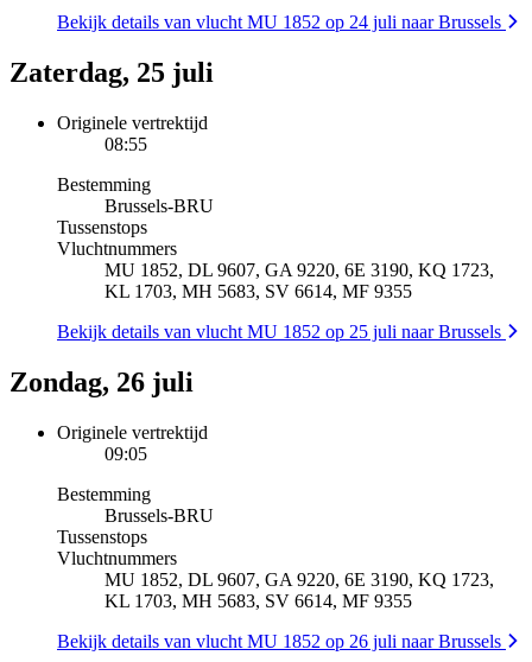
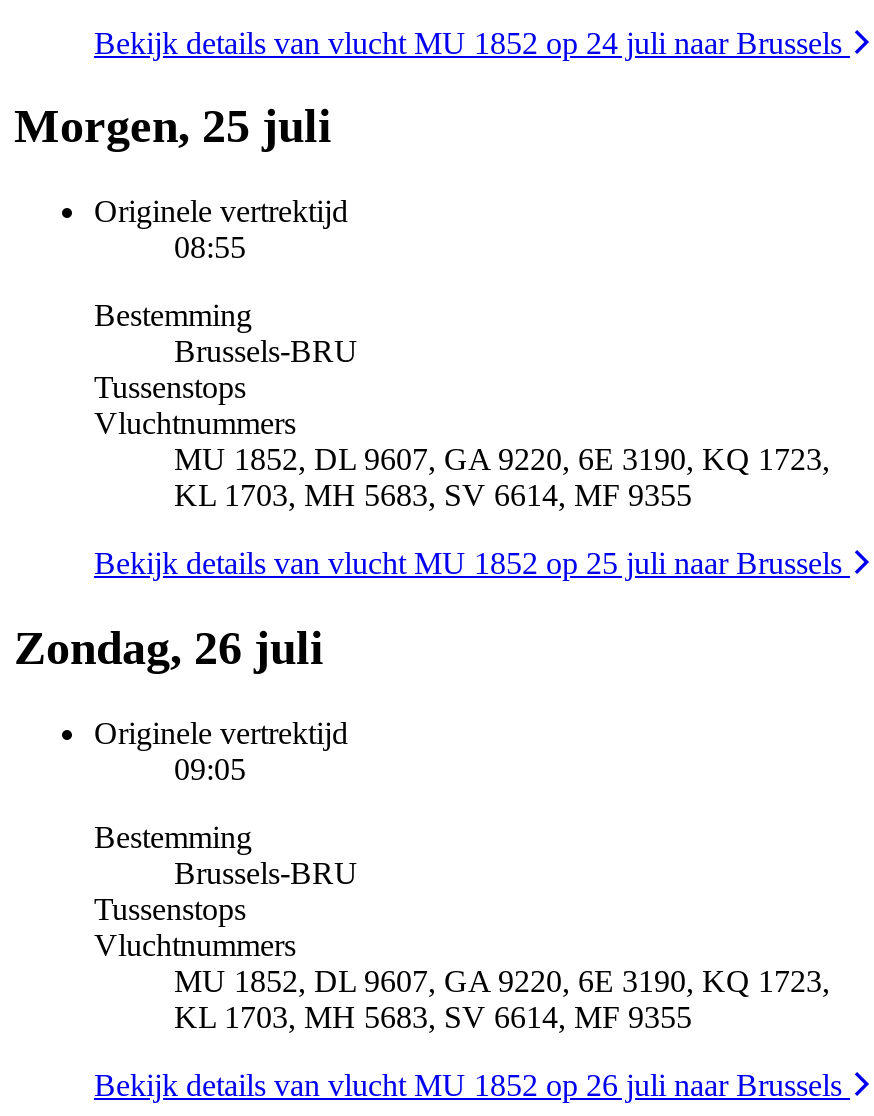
[9,57,214,88] Zaterdag, 25 juli -> [14,101,332,153] Morgen, 25 juli

